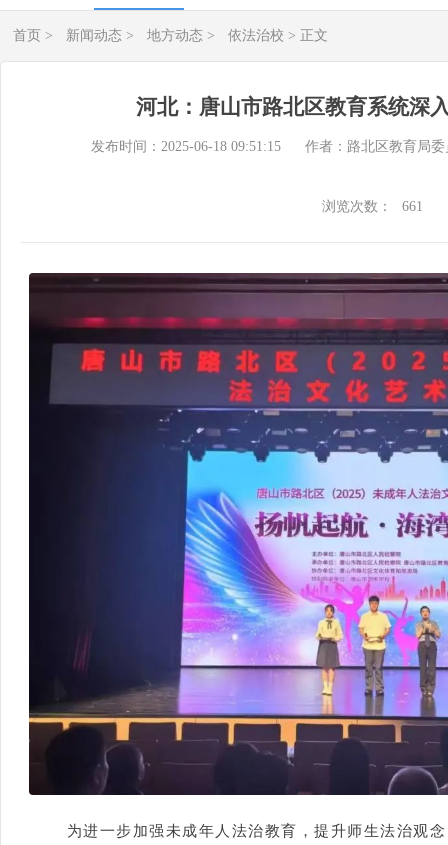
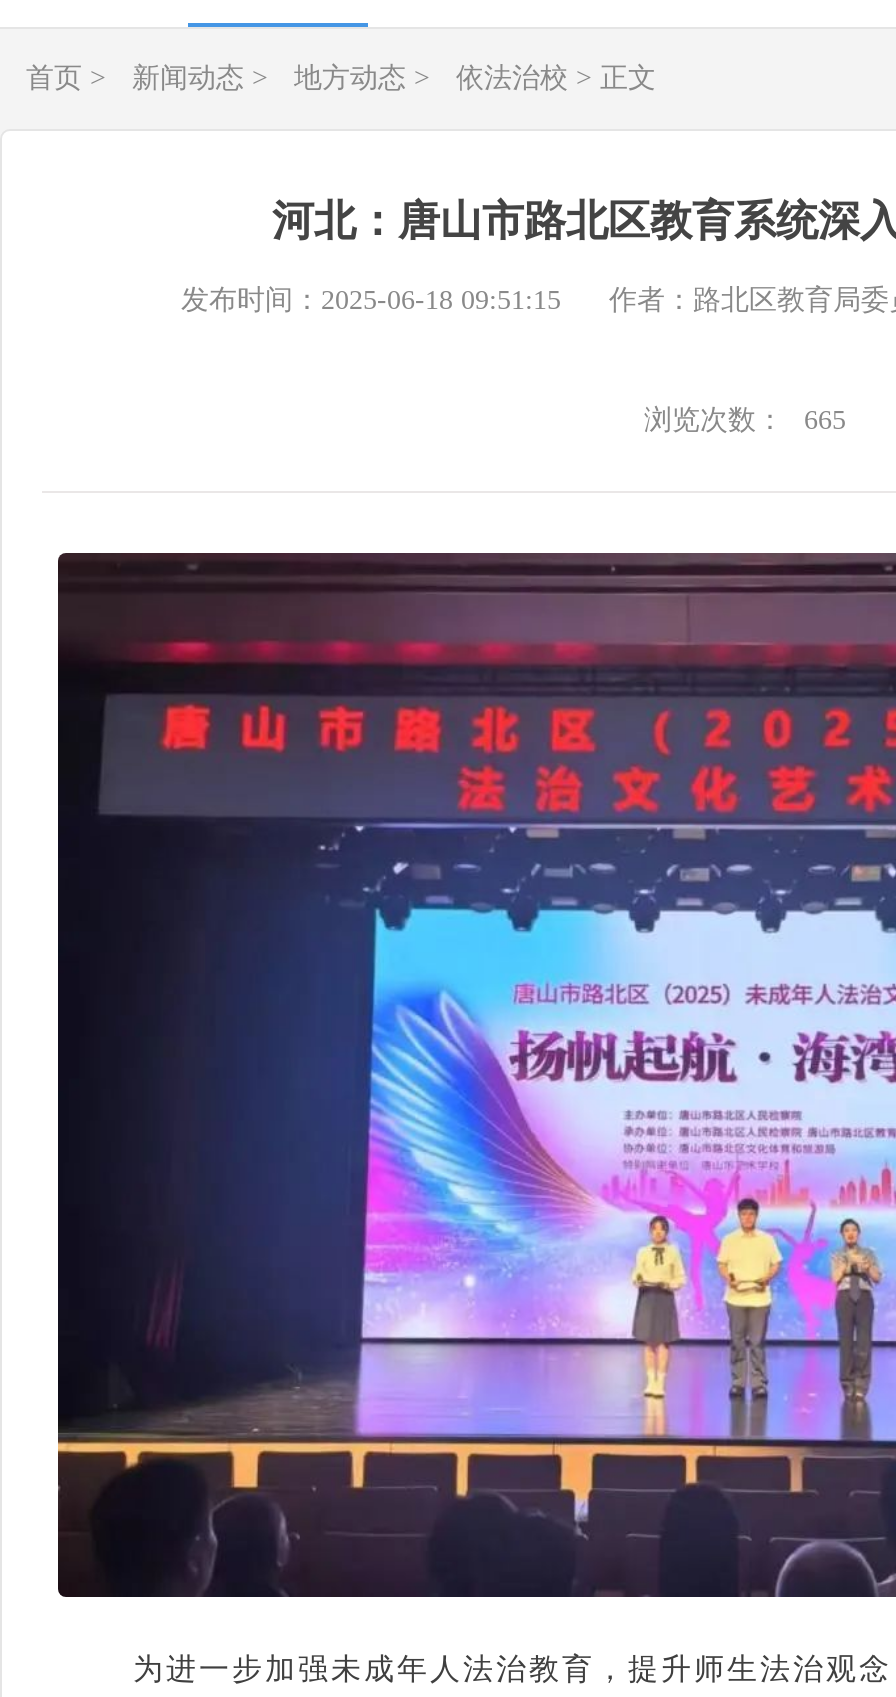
[322,199,423,214] 浏览次数： 661 -> [644,405,846,435] 浏览次数： 665

